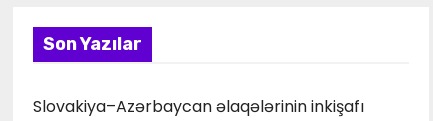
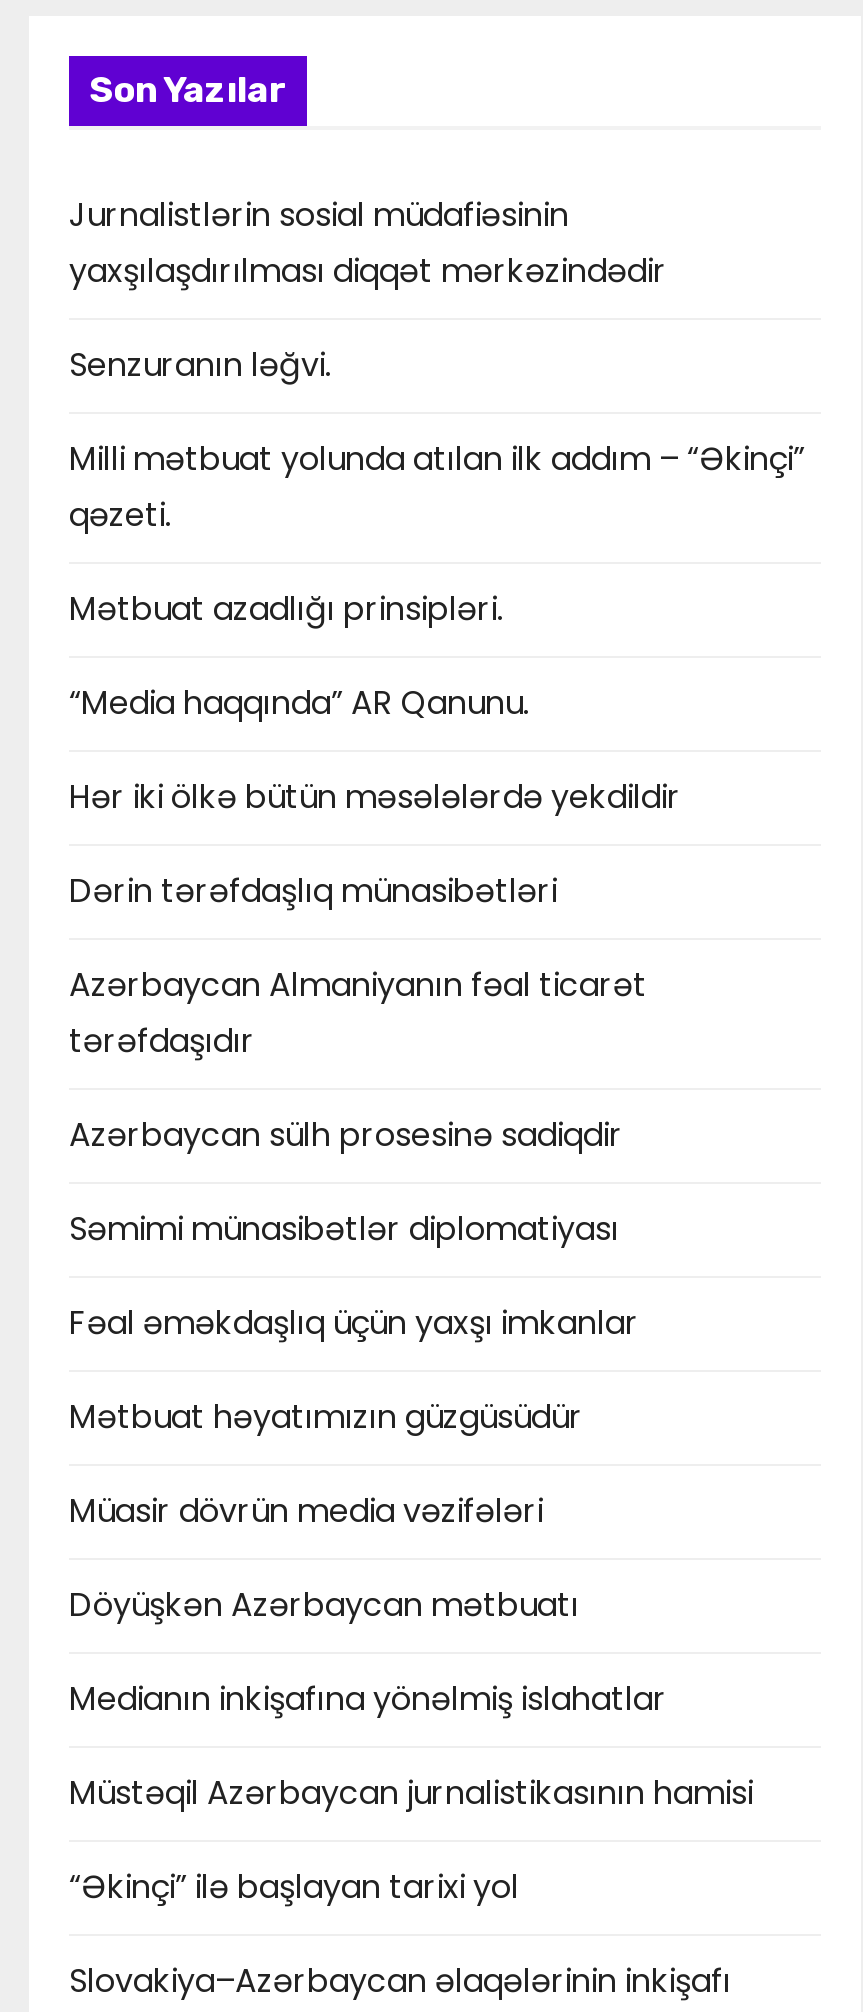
none -> [69,193,805,1911] Jurnalistlərin sosial müdafiəsinin | yaxşılaşdırılması diqqət mərkəzindədir | Senzuranın ləğvi. | Milli mətbuat yolunda atılan ilk addım – “Əkinçi” | qəzeti. | Mətbuat azadlığı prinsipləri. | “Media haqqında” AR Qanunu. | Hər iki ölkə bütün məsələlərdə yekdildir | Dərin tərəfdaşlıq münasibətləri | Azərbaycan Almaniyanın fəal ticarət | tərəfdaşıdır | Azərbaycan sülh prosesinə sadiqdir | Səmimi münasibətlər diplomatiyası | Fəal əməkdaşlıq üçün yaxşı imkanlar | Mətbuat həyatımızın güzgüsüdür | Müasir dövrün media vəzifələri | Döyüşkən Azərbaycan mətbuatı | Medianın inkişafına yönəlmiş islahatlar | Müstəqil Azərbaycan jurnalistikasının hamisi | “Əkinçi” ilə başlayan tarixi yol

